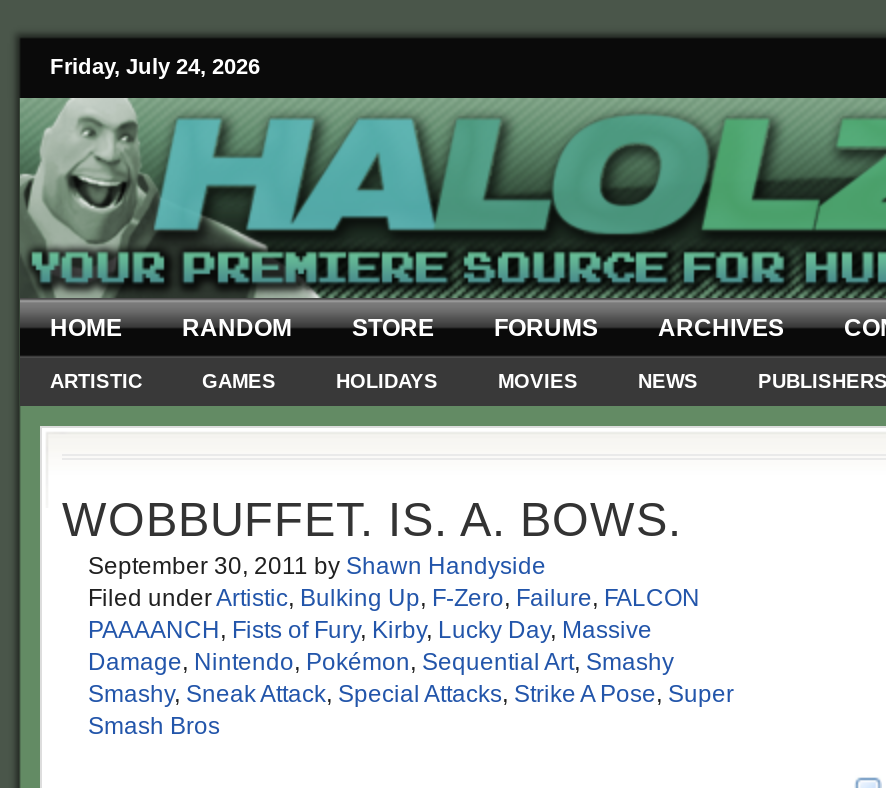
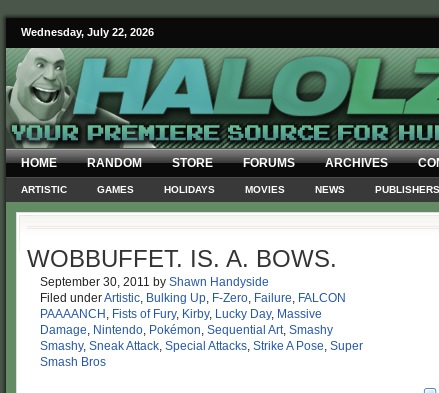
[50,54,260,78] Friday, July 24, 2026 -> [21,26,154,38] Wednesday, July 22, 2026

